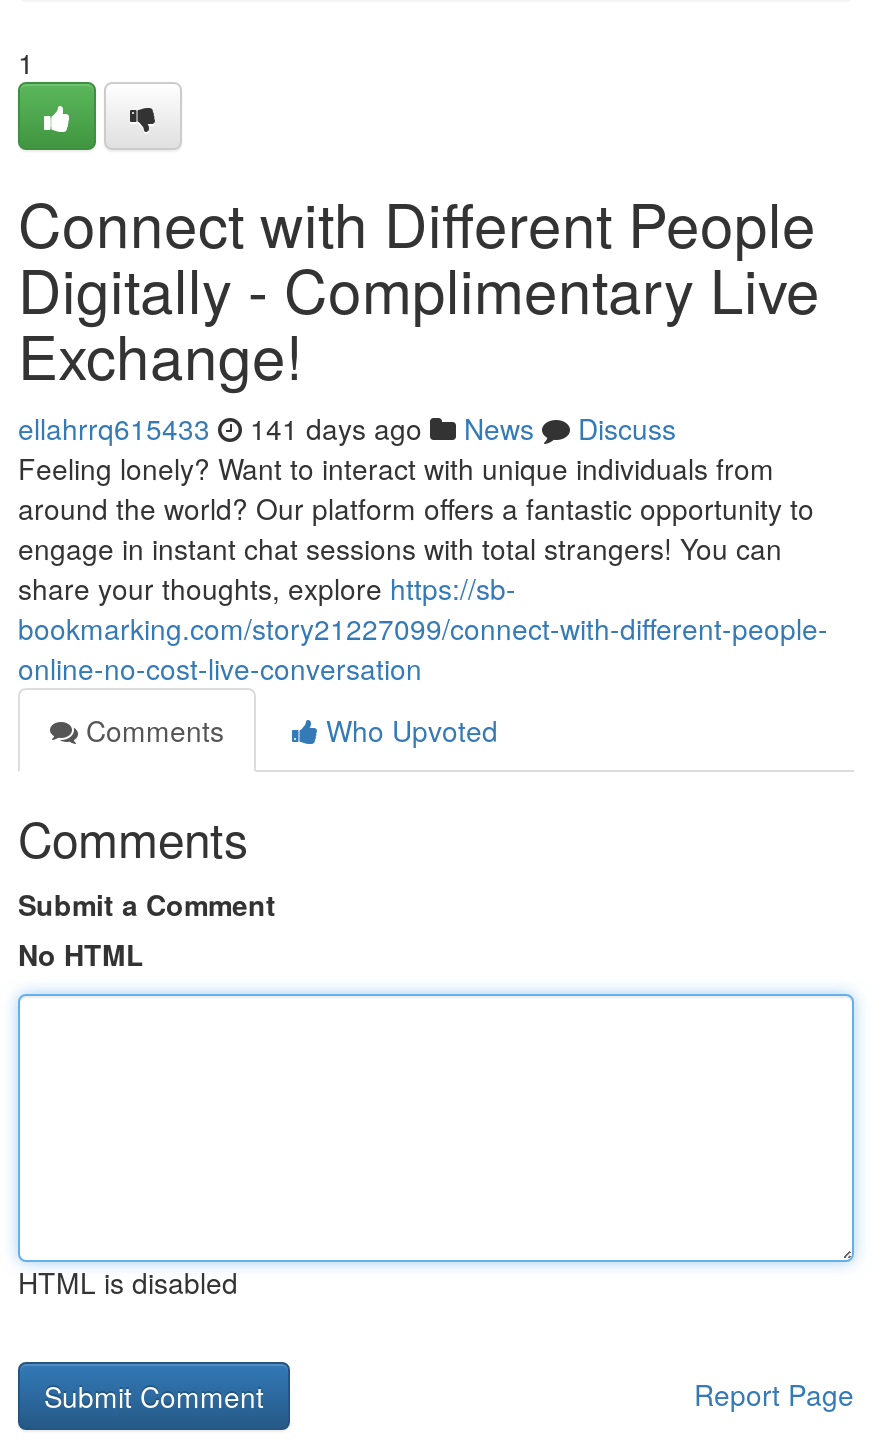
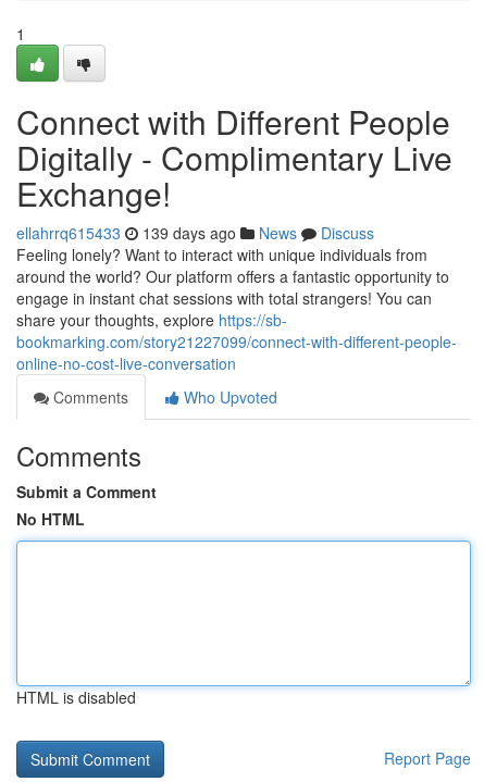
[18,408,676,448] ellahrrq615433 141 days ago News Discuss -> [16,222,374,244] ellahrrq615433 139 days ago News Discuss

